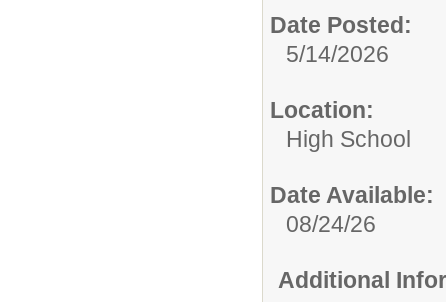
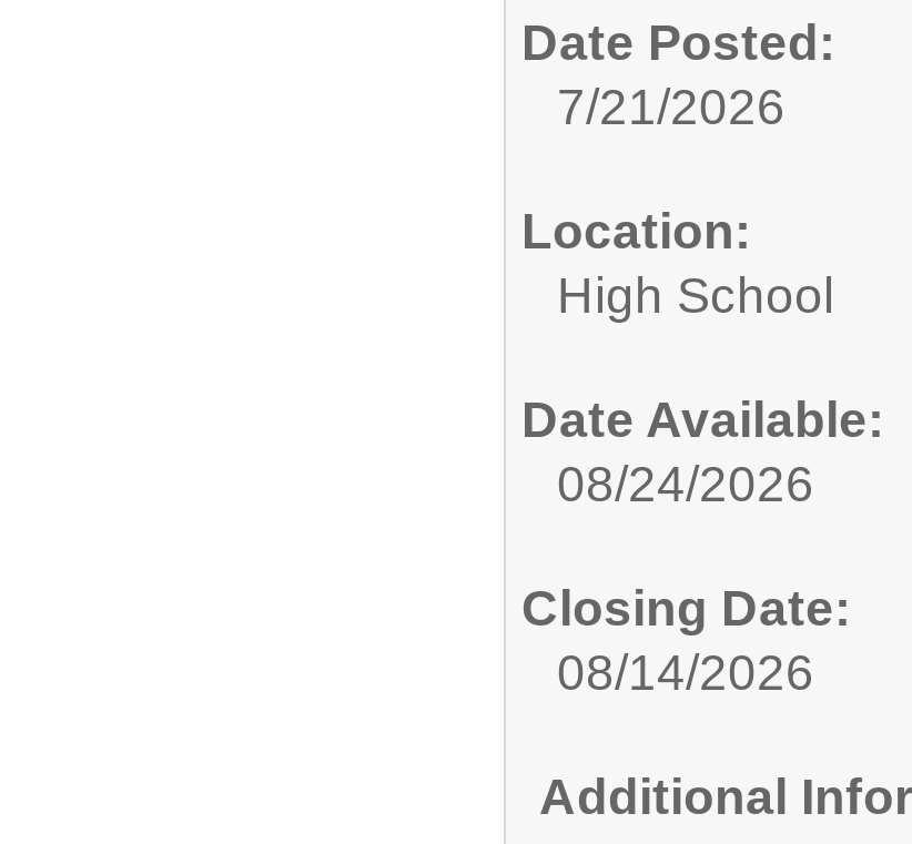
[286,40,389,66] 5/14/2026 -> [557,77,786,134] 7/21/2026
[286,210,376,236] 08/24/26 -> [521,454,852,700] 08/24/2026 | Closing Date: | 08/14/2026

